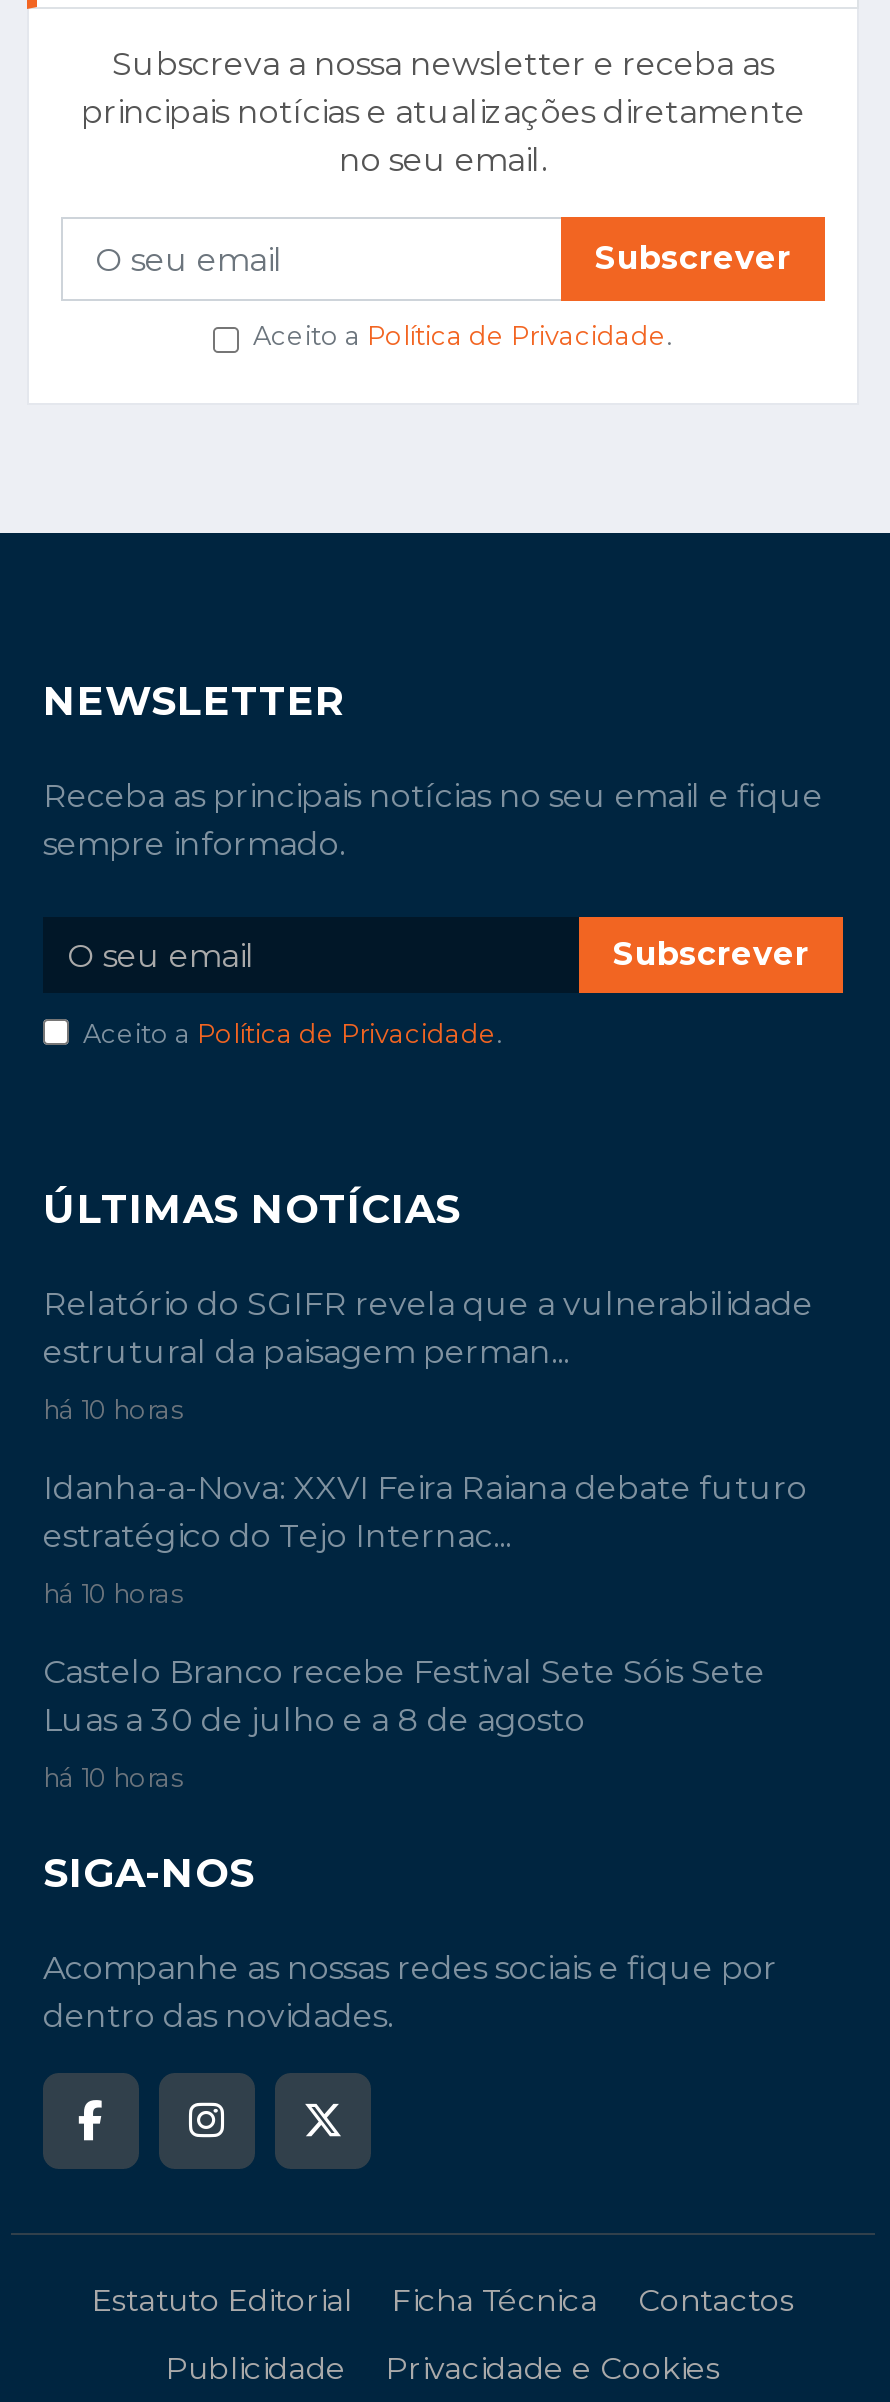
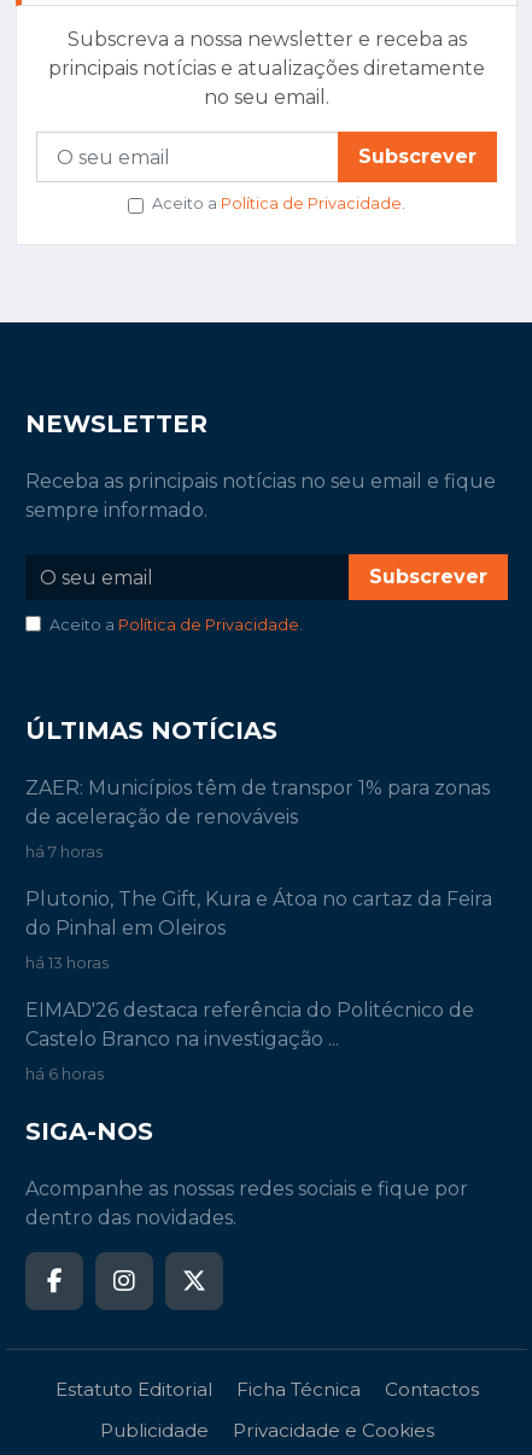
[43,1285,813,1371] Relatório do SGIFR revela que a vulnerabilidade | estrutural da paisagem perman... -> [25,776,490,828] ZAER: Municípios têm de transpor 1% para zonas | de aceleração de renováveis
[43,1395,183,1425] há 10 horas -> [25,843,103,861] há 7 horas
[43,1469,807,1555] Idanha-a-Nova: XXVI Feira Raiana debate futuro | estratégico do Tejo Internac... -> [25,887,492,939] Plutonio, The Gift, Kura e Átoa no cartaz da Feira | do Pinhal em Oleiros
[43,1579,183,1609] há 10 horas -> [25,954,109,972] há 13 horas
[43,1653,765,1739] Castelo Branco recebe Festival Sete Sóis Sete | Luas a 30 de julho e a 8 de agosto -> [25,999,474,1050] EIMAD'26 destaca referência do Politécnico de | Castelo Branco na investigação ...
[43,1763,183,1793] há 10 horas -> [25,1065,104,1083] há 6 horas

